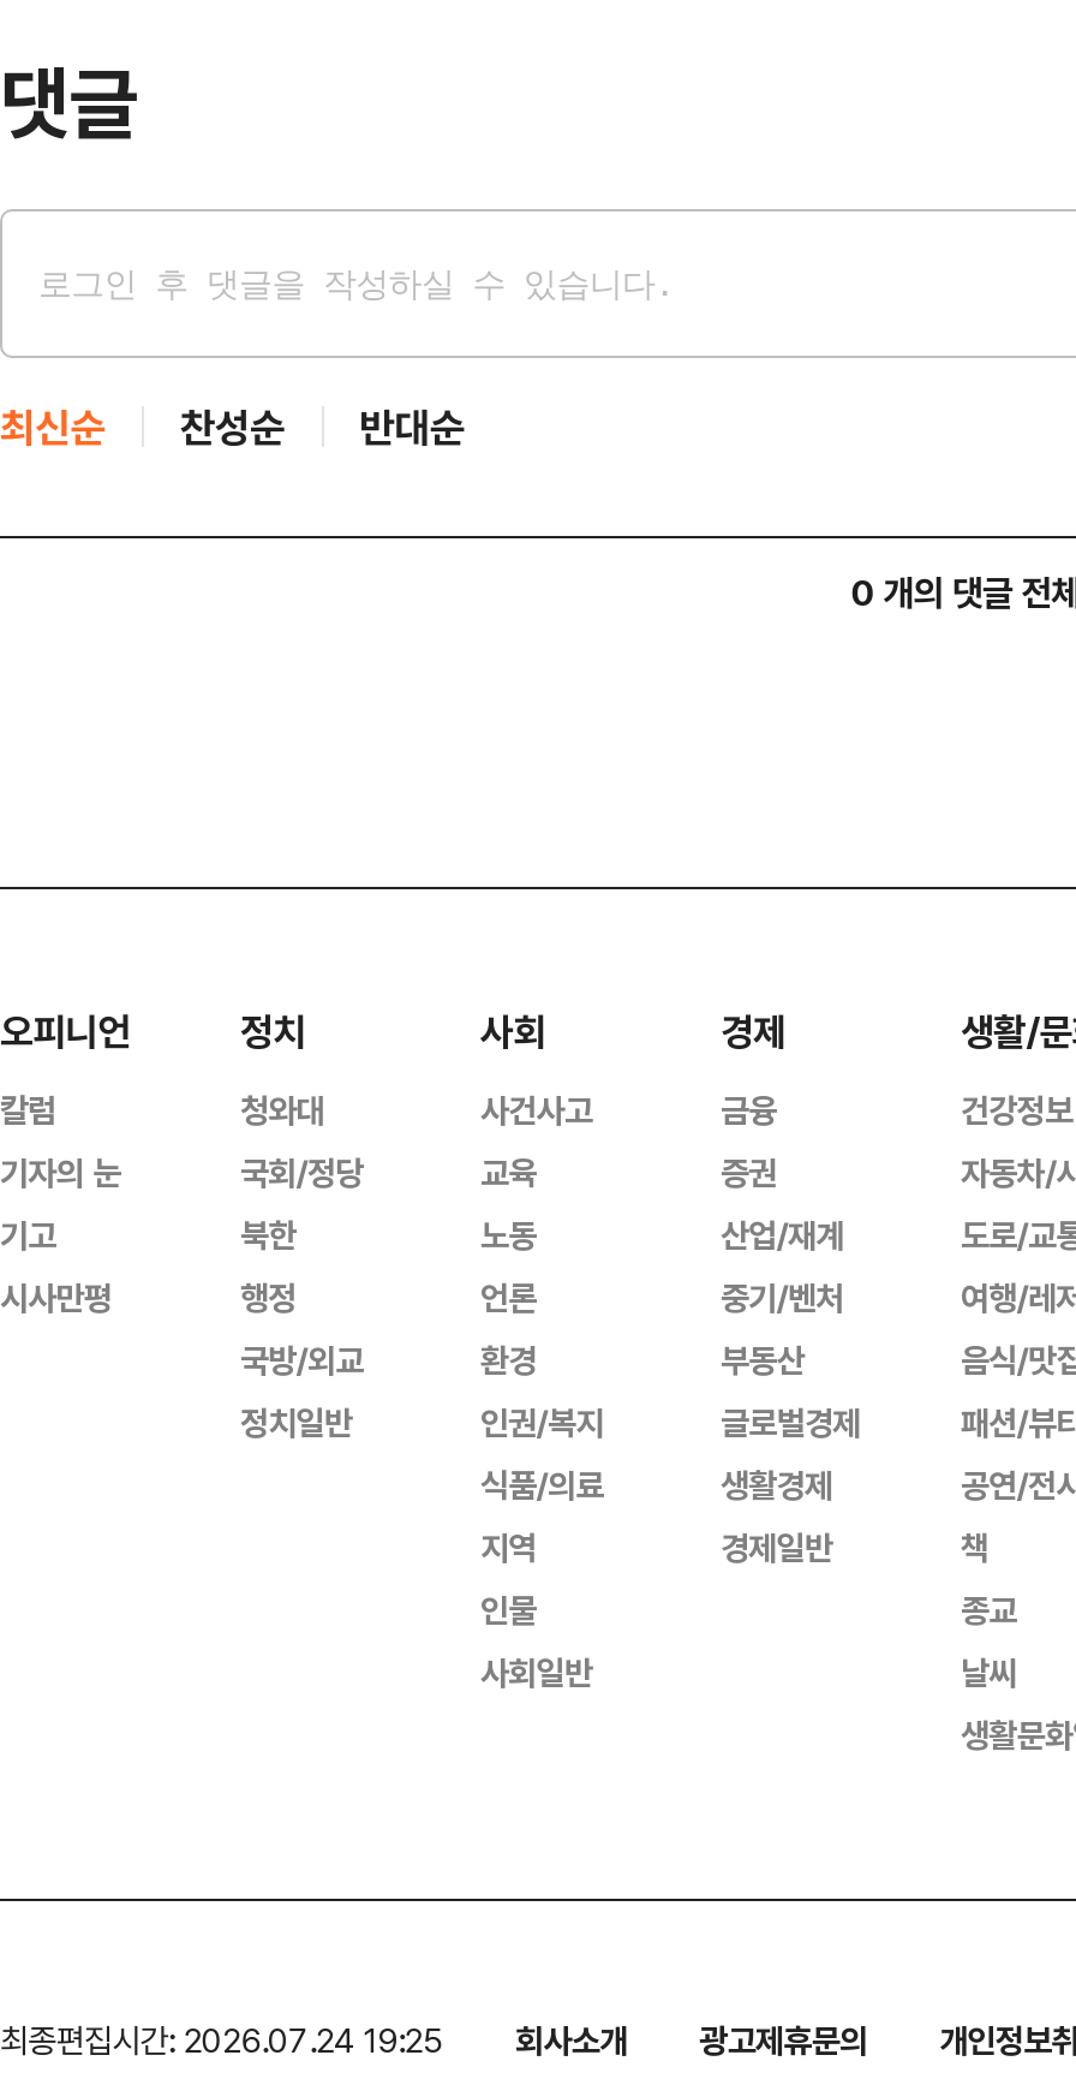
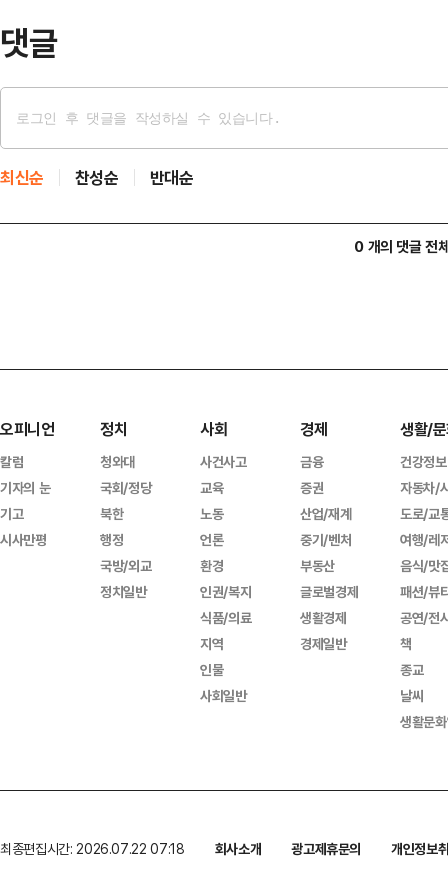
[0,2017,443,2062] 최종편집시간: 2026.07.24 19:25 -> [0,839,185,858] 최종편집시간: 2026.07.22 07:18

